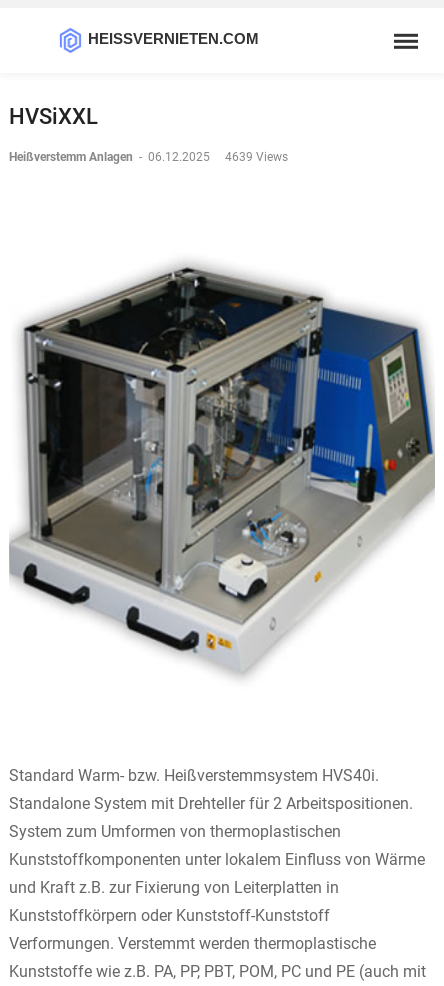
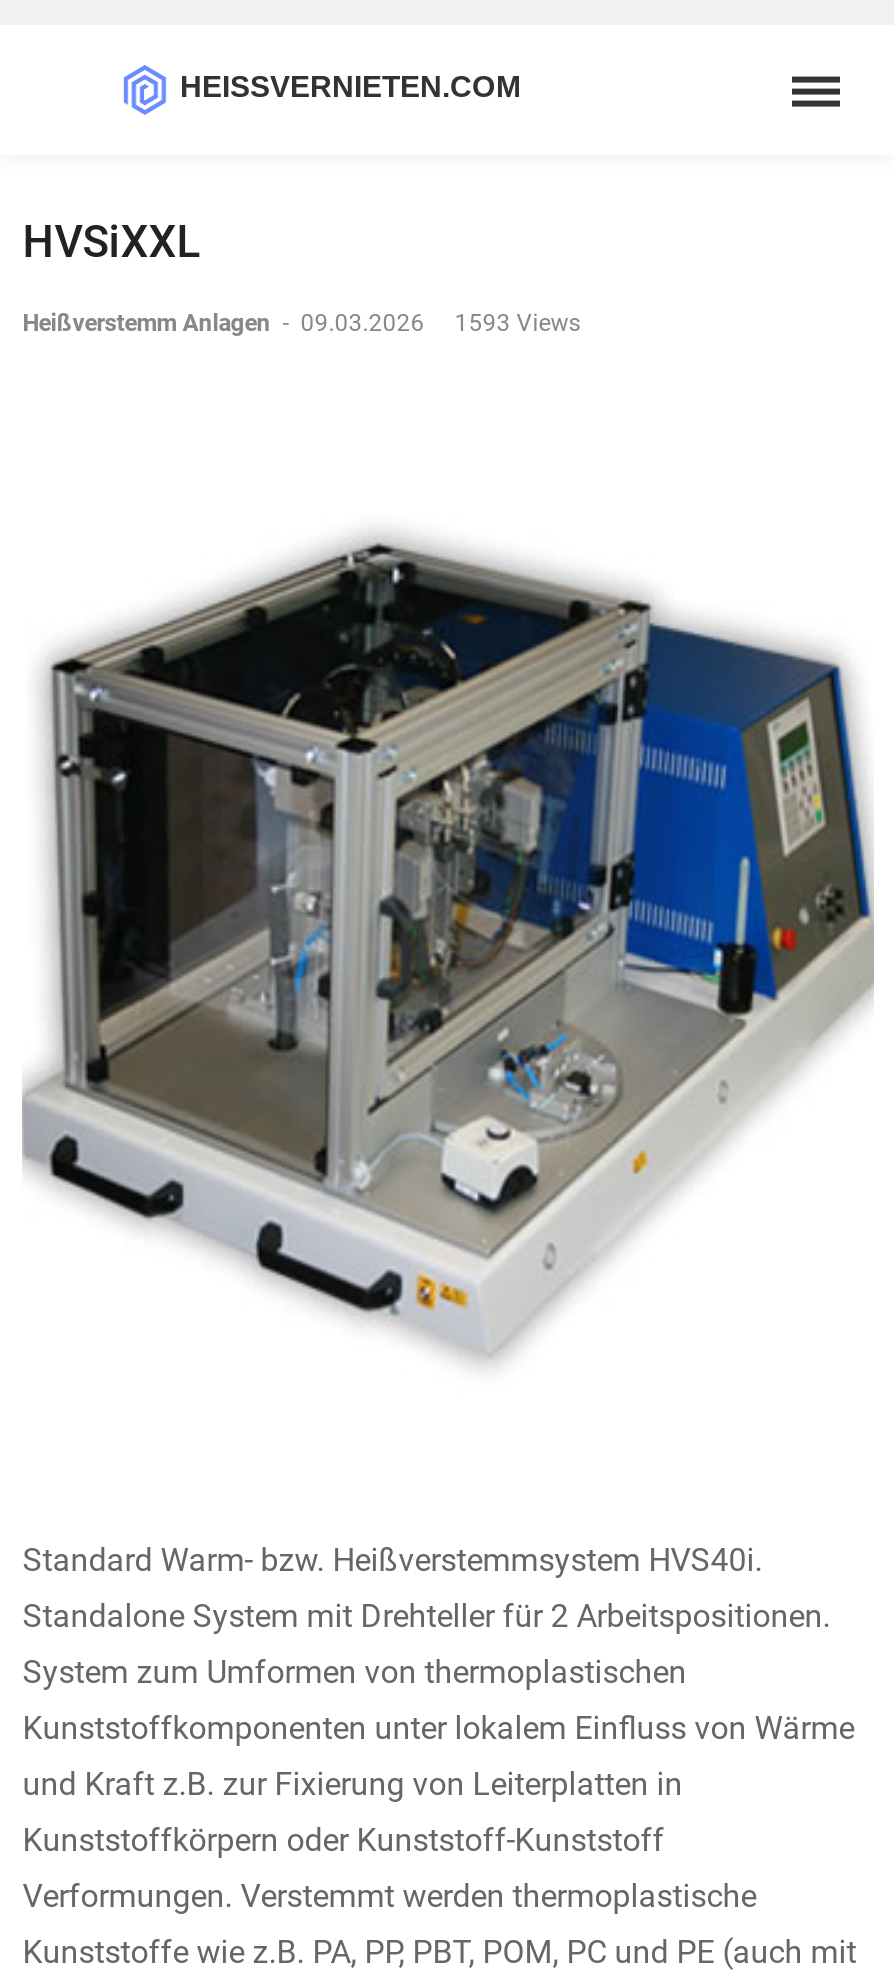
[9,150,210,164] Heißverstemm Anlagen - 06.12.2025 -> [22,309,424,337] Heißverstemm Anlagen - 09.03.2026
[225,150,288,164] 4639 Views -> [454,309,580,337] 1593 Views

